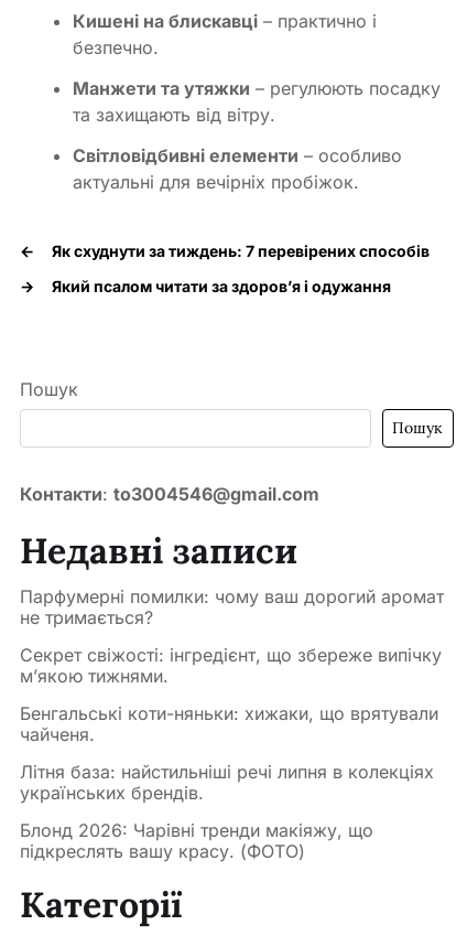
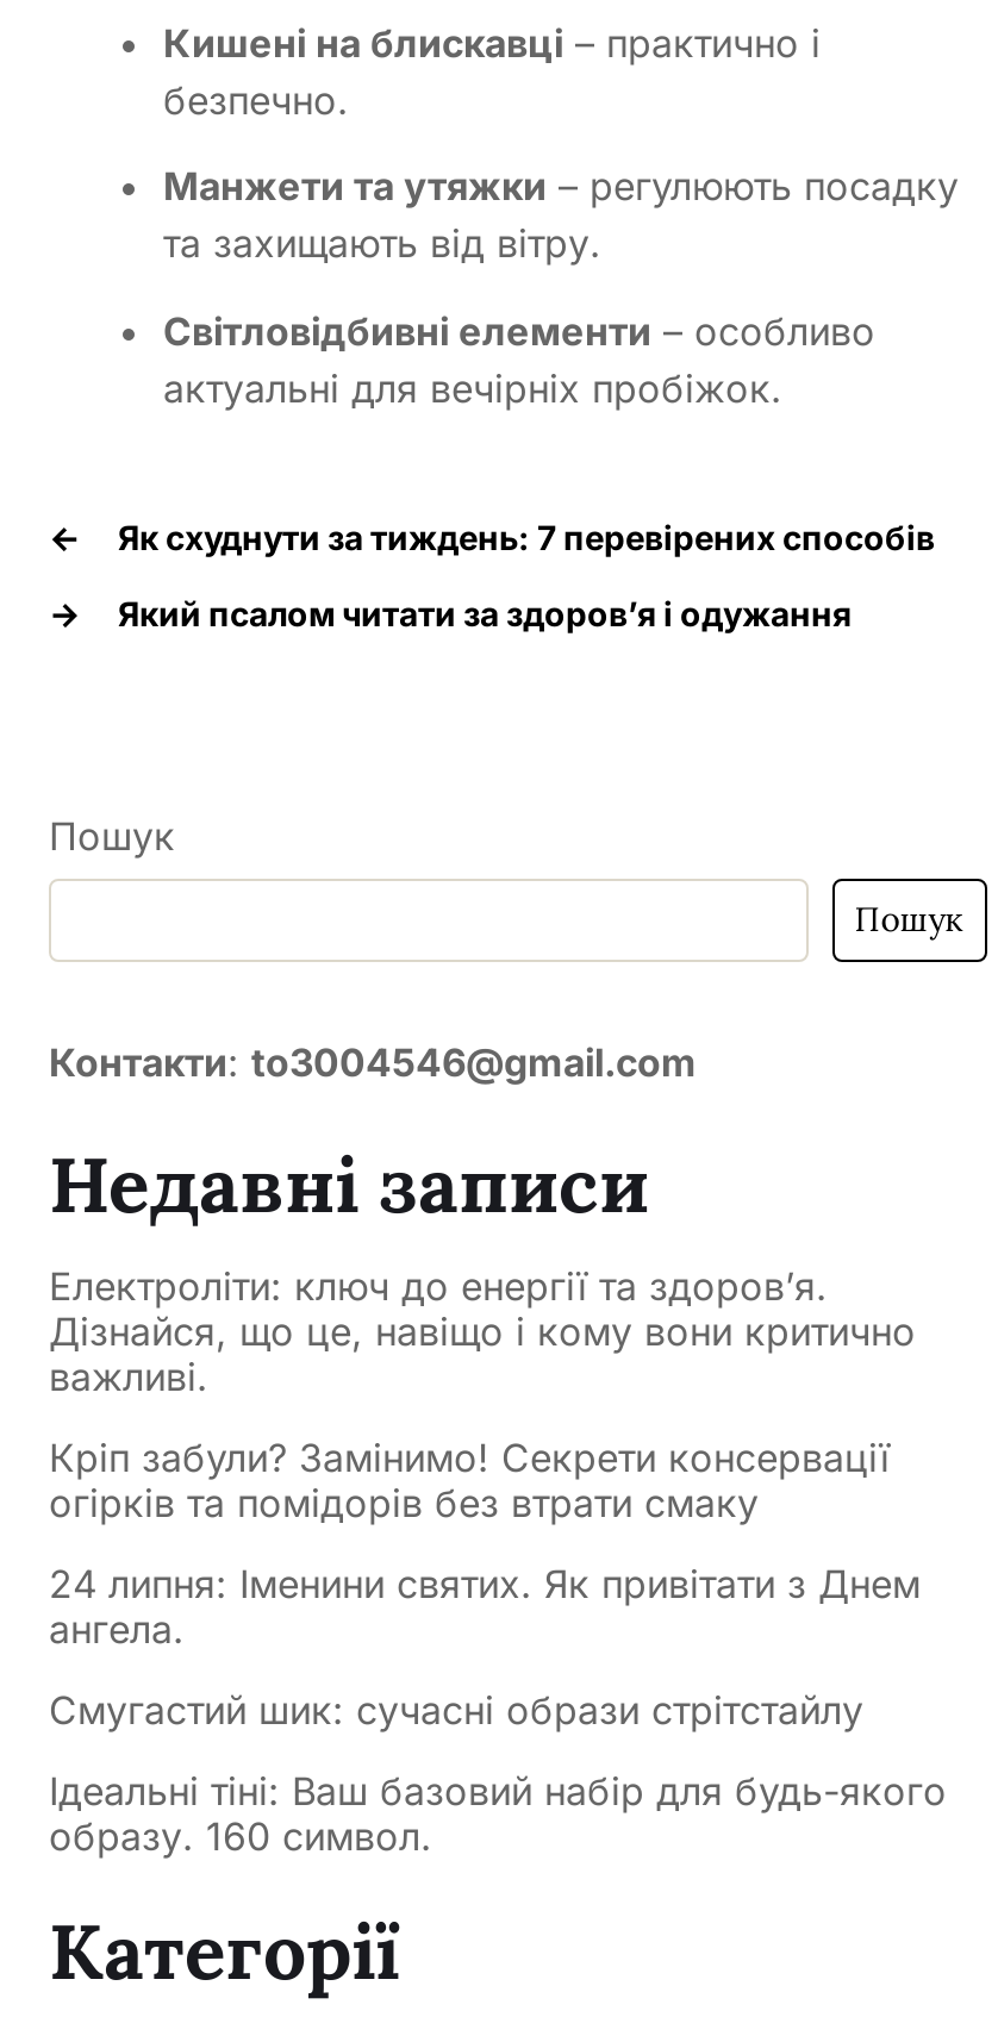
[20,586,444,629] Парфумерні помилки: чому ваш дорогий аромат | не тримається? -> [49,1262,916,1400] Електроліти: ключ до енергії та здоров’я. | Дізнайся, що це, навіщо і кому вони критично | важливі.
[20,644,442,687] Секрет свіжості: інгредієнт, що збереже випічку | м’якою тижнями. -> [49,1433,890,1526] Кріп забули? Замінимо! Секрети консервації | огірків та помідорів без втрати смаку
[20,703,438,746] Бенгальські коти-няньки: хижаки, що врятували | чайченя. -> [49,1559,921,1652] 24 липня: Іменини святих. Як привітати з Днем | ангела.
[20,761,434,804] Літня база: найстильніші речі липня в колекціях | українських брендів. -> [49,1686,863,1733] Смугастий шик: сучасні образи стрітстайлу
[20,819,373,862] Блонд 2026: Чарівні тренди макіяжу, що | підкреслять вашу красу. (ФОТО) -> [49,1766,947,1859] Ідеальні тіні: Ваш базовий набір для будь-якого | образу. 160 символ.

